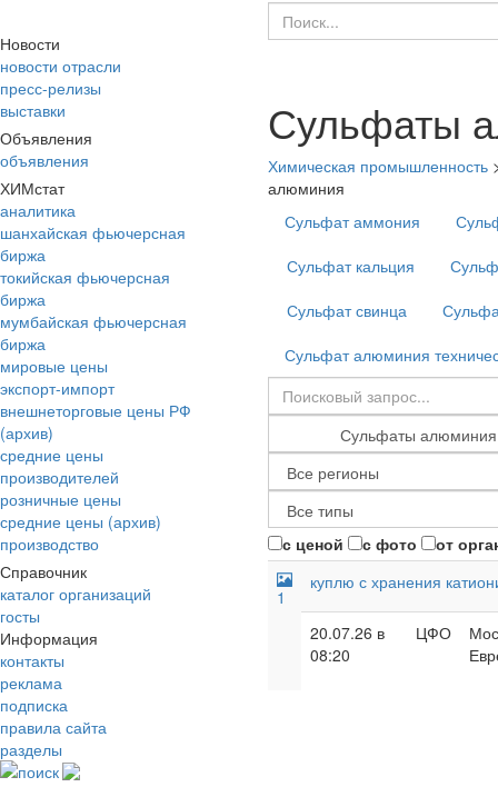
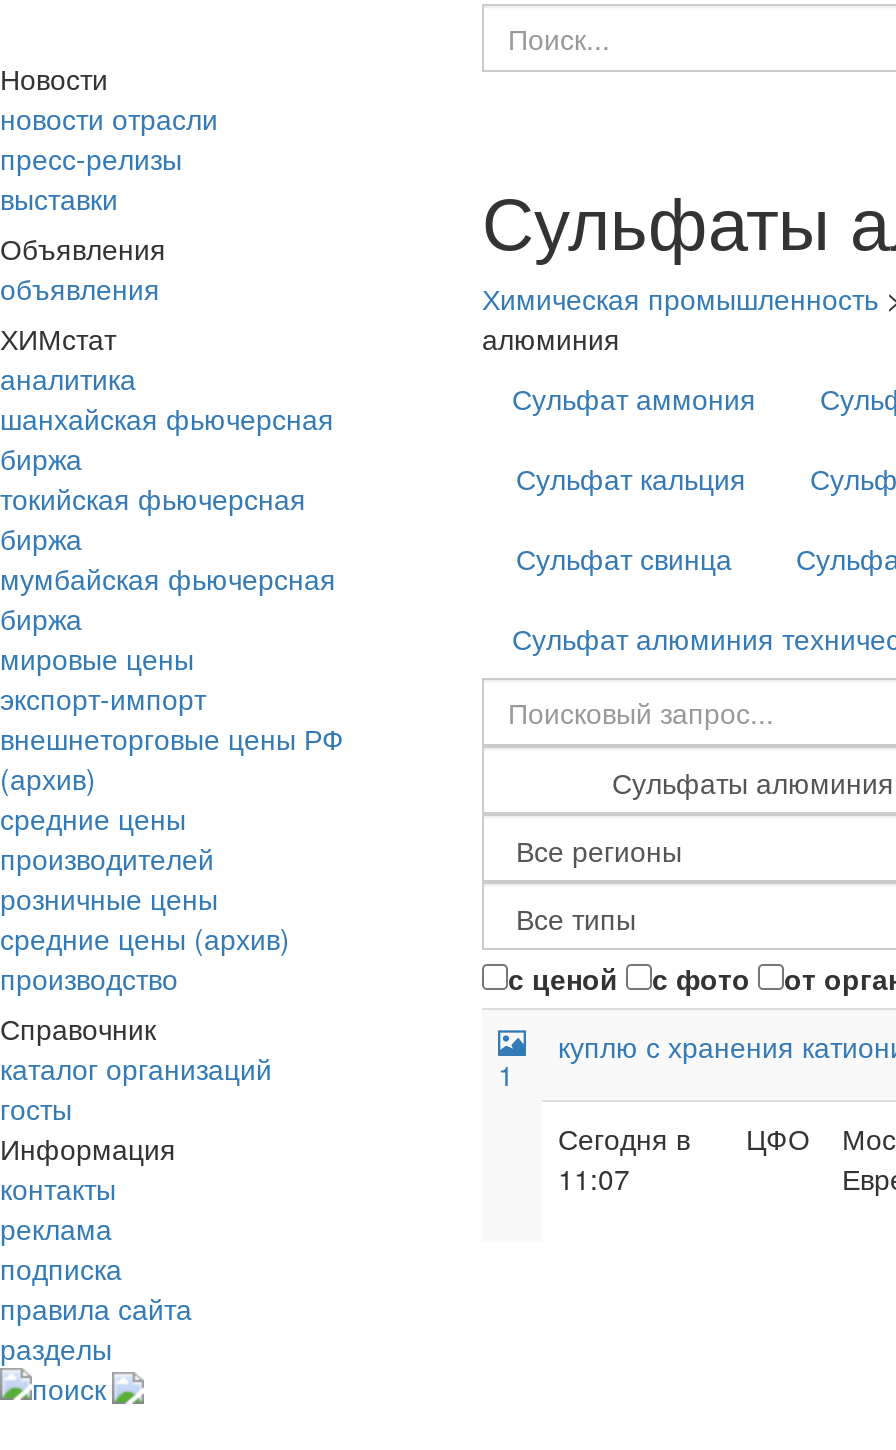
[310,621,385,644] 20.07.26 в -> [558,1118,690,1158] Сегодня в
[310,644,350,666] 08:20 -> [558,1158,630,1198] 11:07

